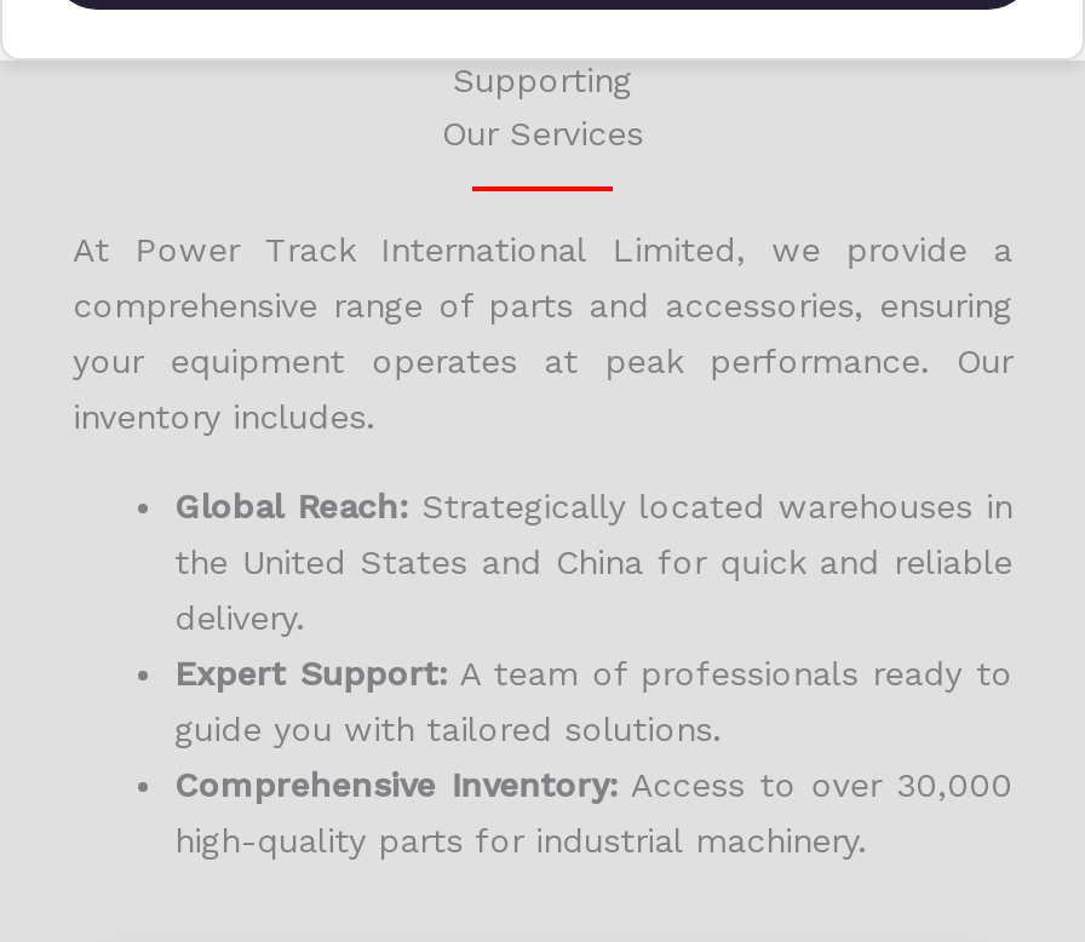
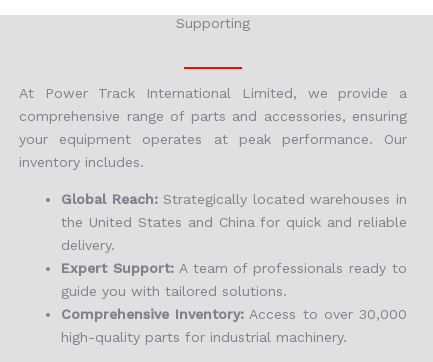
[442,114,643,153] Our Services -> none

